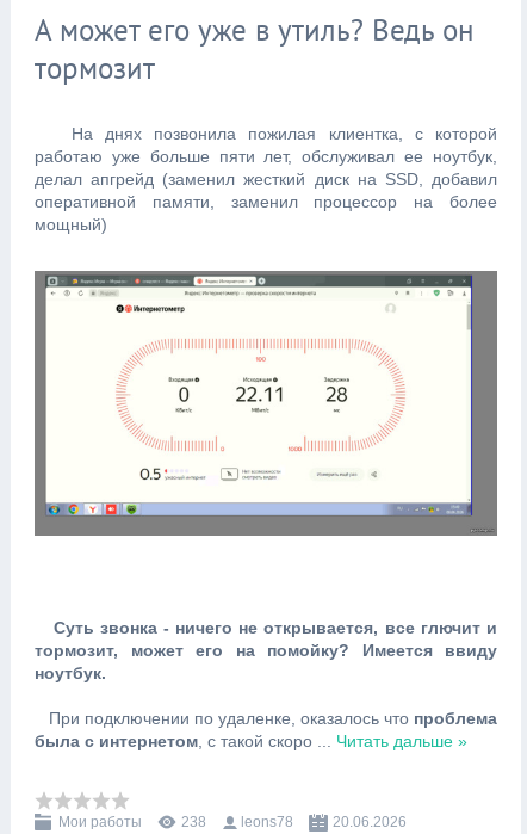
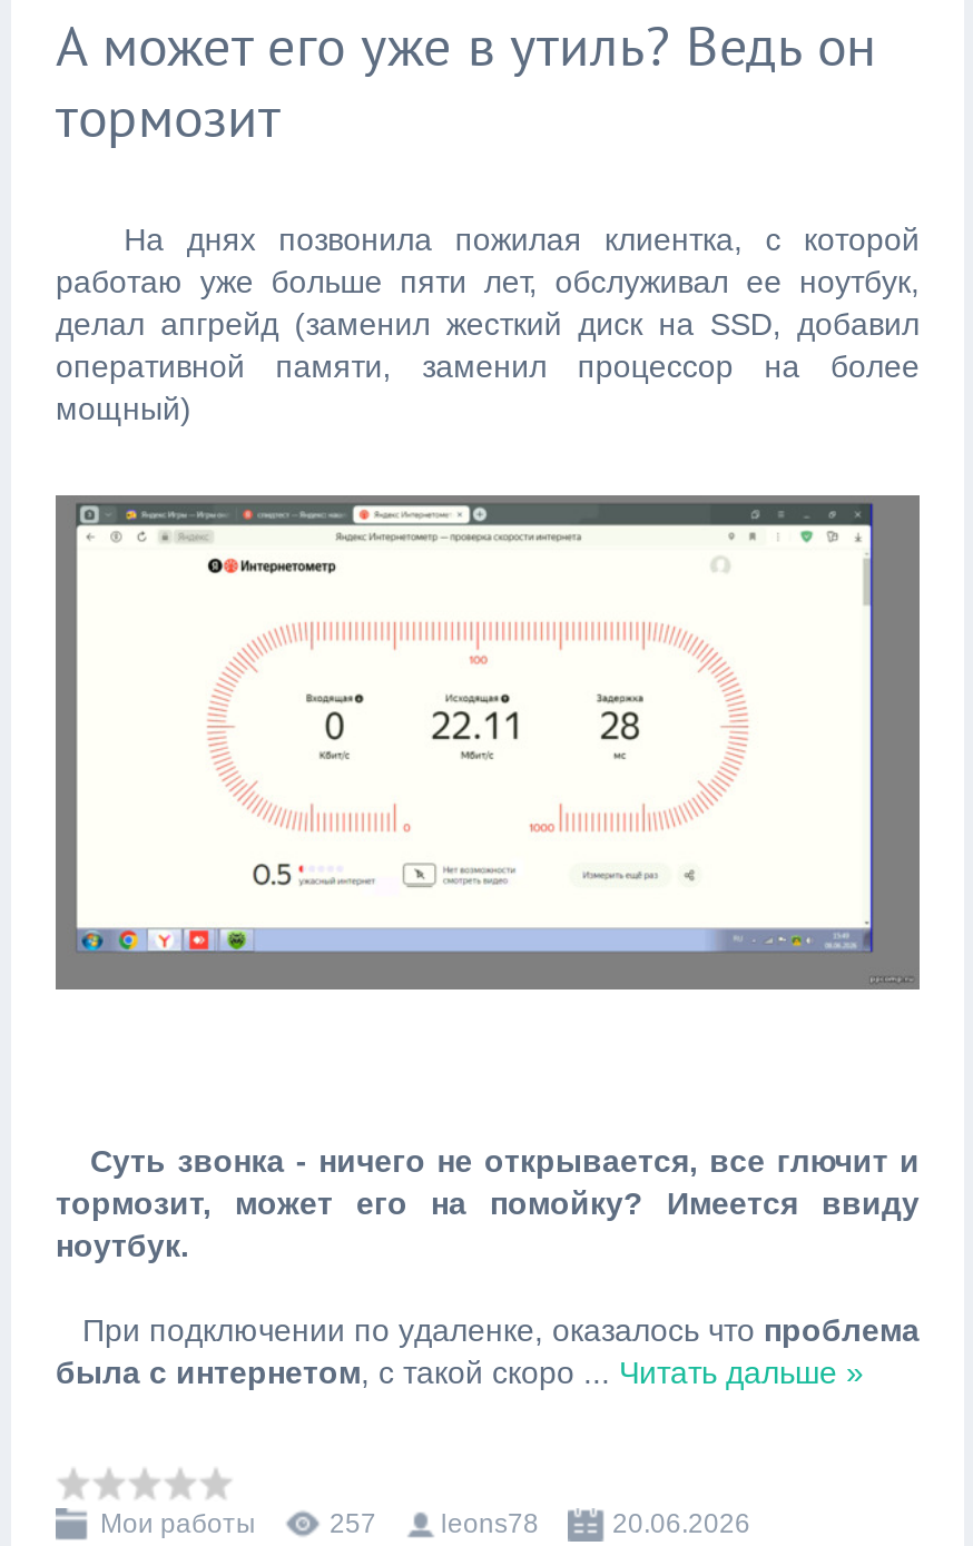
[181,813,206,830] 238 -> [330,1508,376,1539] 257

